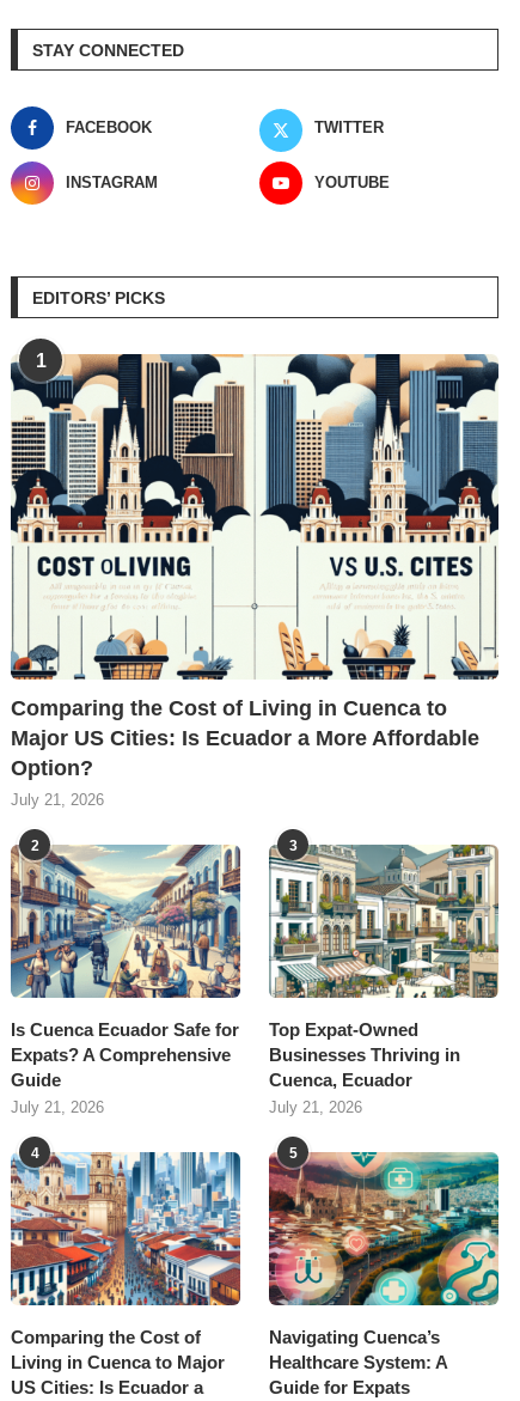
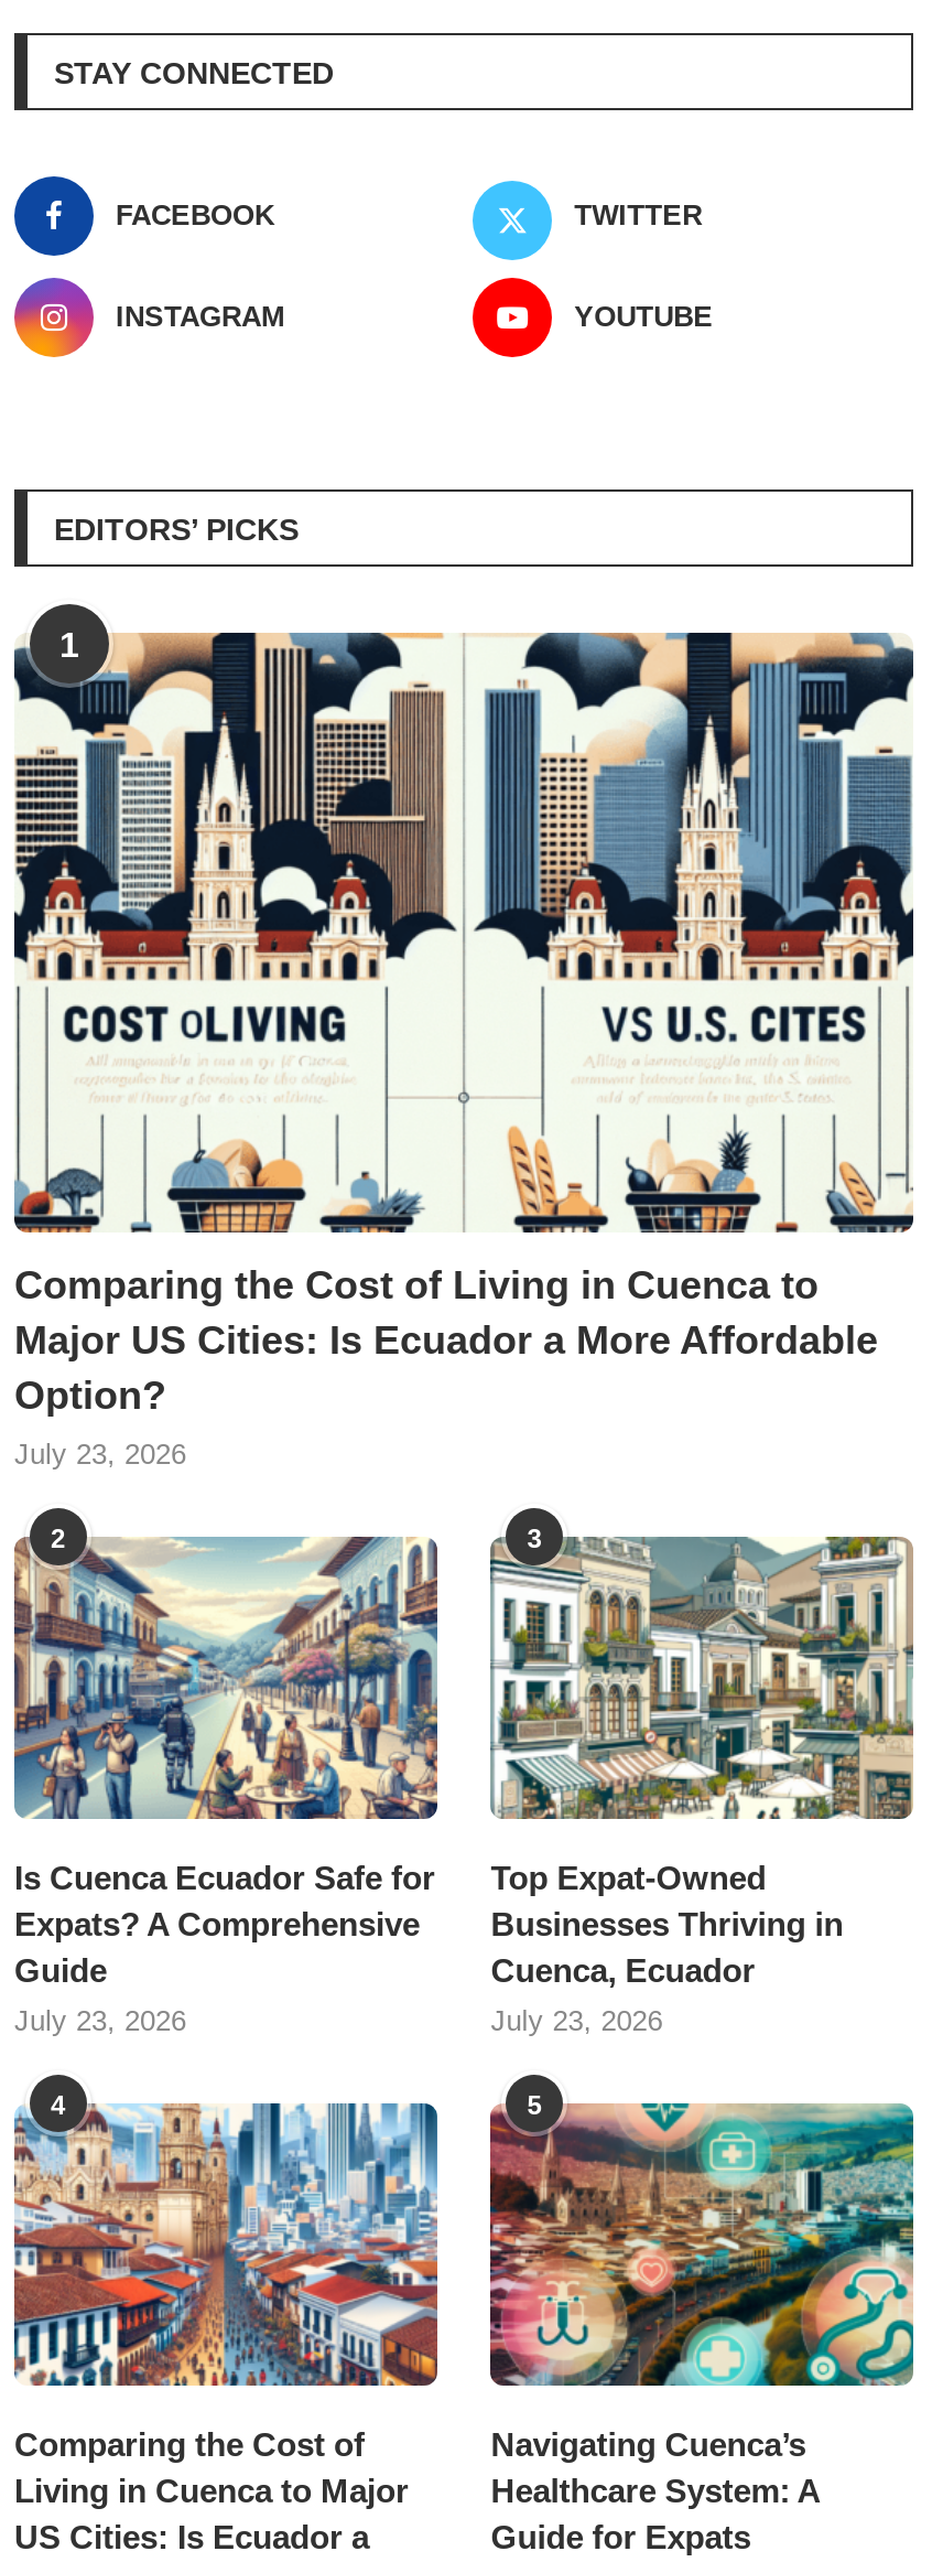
[11,791,104,809] July 21, 2026 -> [14,1438,186,1471] July 23, 2026
[11,1098,104,1116] July 21, 2026 -> [14,2004,186,2037] July 23, 2026
[269,1098,362,1116] July 21, 2026 -> [491,2004,663,2037] July 23, 2026

